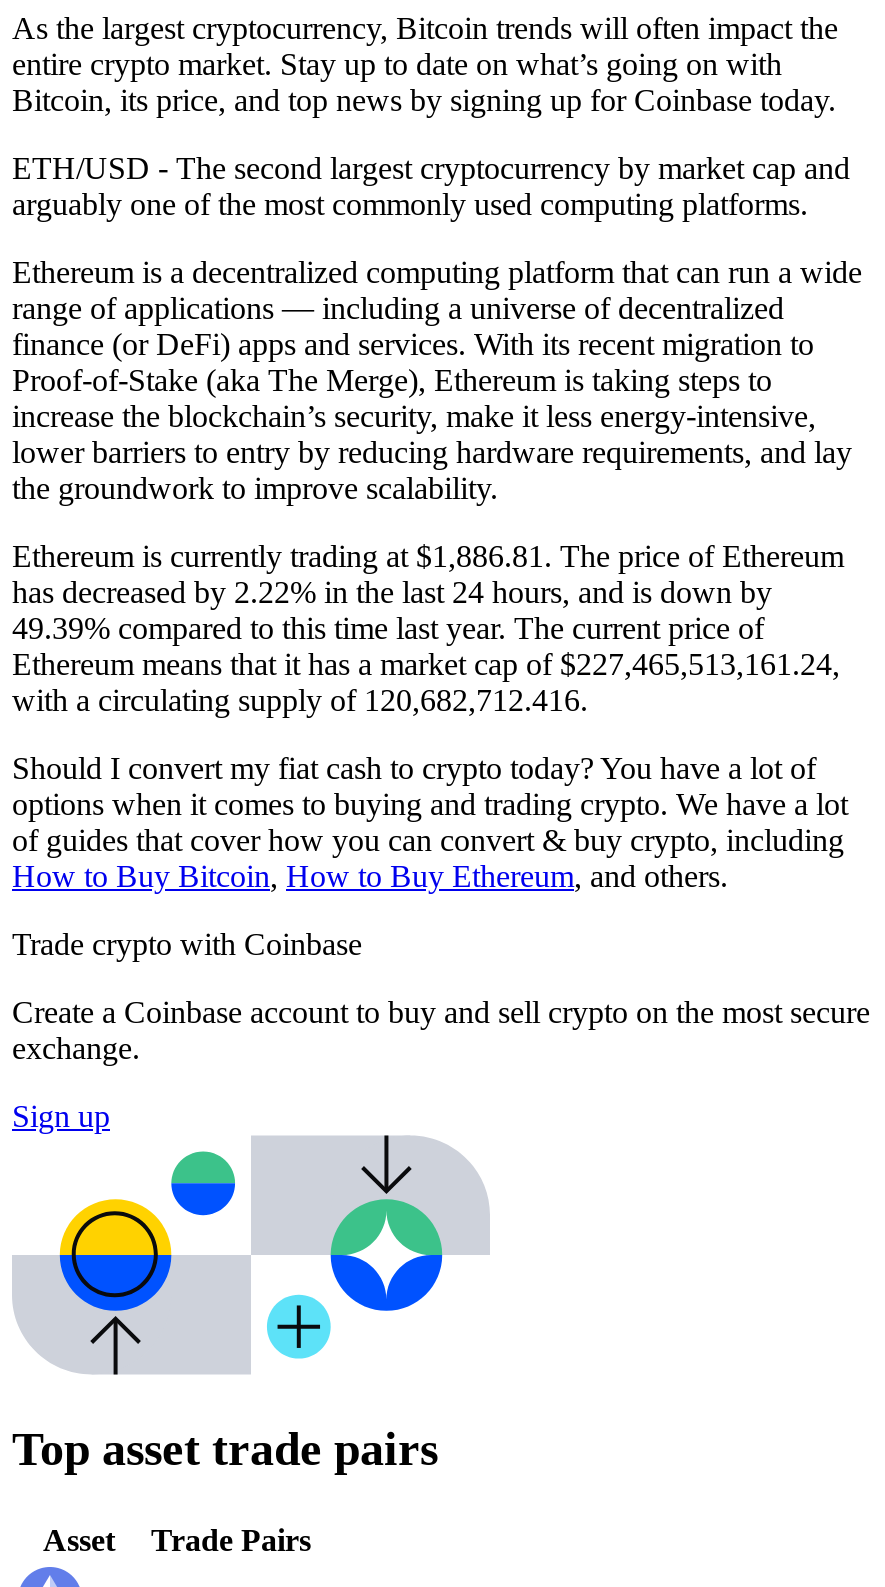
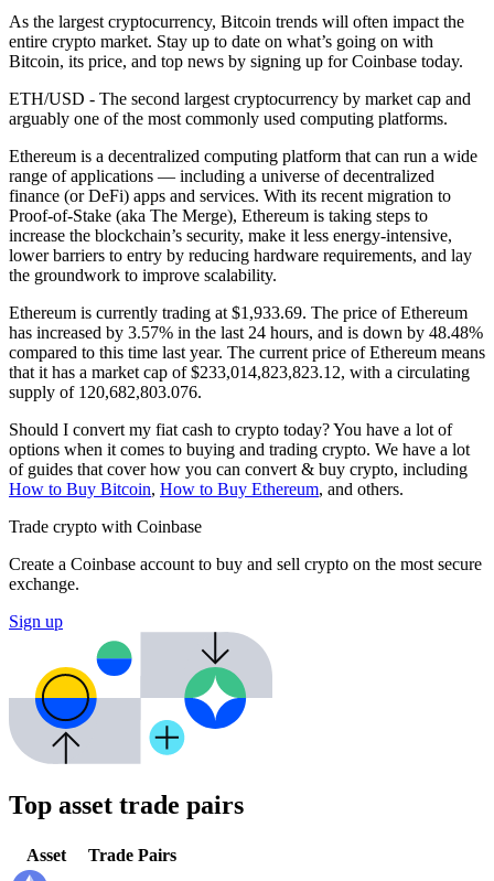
[12,539,844,717] Ethereum is currently trading at $1,886.81. The price of Ethereum | has decreased by 2.22% in the last 24 hours, and is down by | 49.39% compared to this time last year. The current price of | Ethereum means that it has a market cap of $227,465,513,161.24, | with a circulating supply of 120,682,712.416. -> [9,303,485,401] Ethereum is currently trading at $1,933.69. The price of Ethereum | has increased by 3.57% in the last 24 hours, and is down by 48.48% | compared to this time last year. The current price of Ethereum means | that it has a market cap of $233,014,823,823.12, with a circulating | supply of 120,682,803.076.

